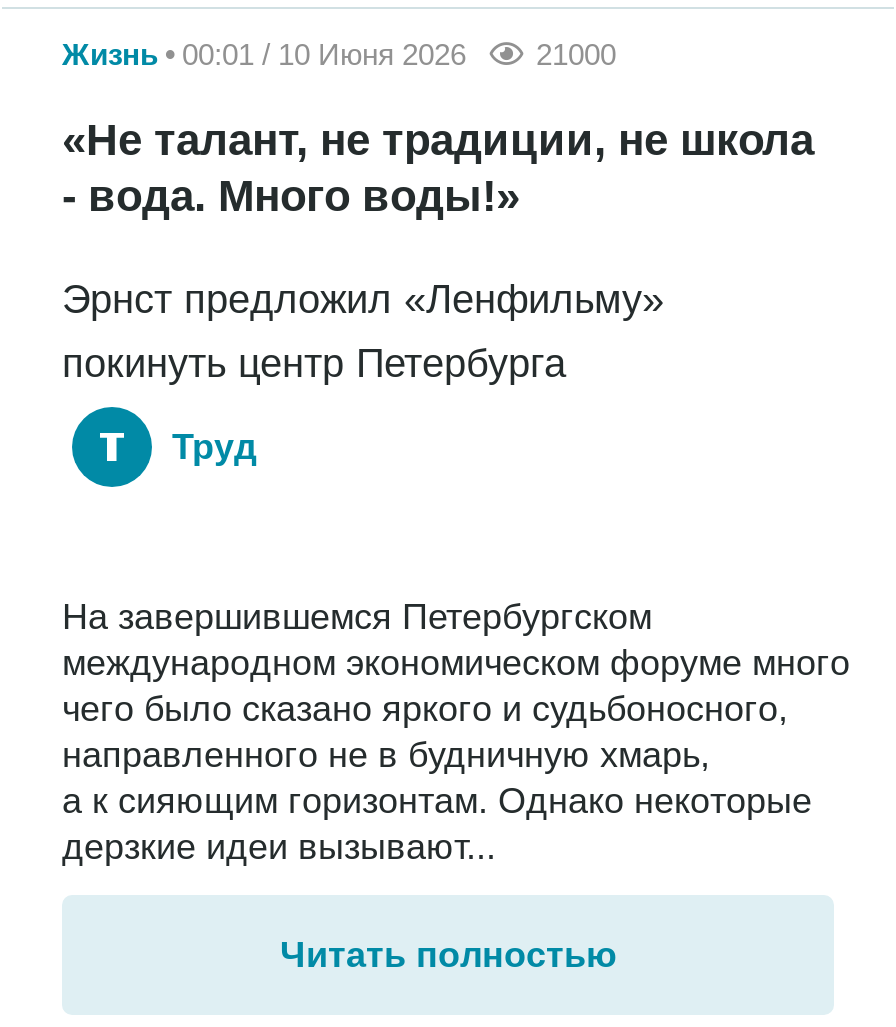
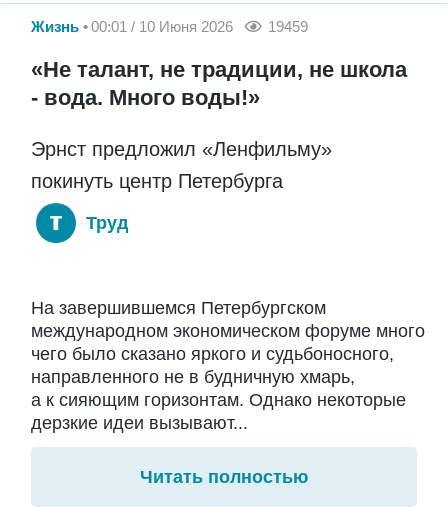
[536,37,616,71] 21000 -> [268,18,308,35] 19459

